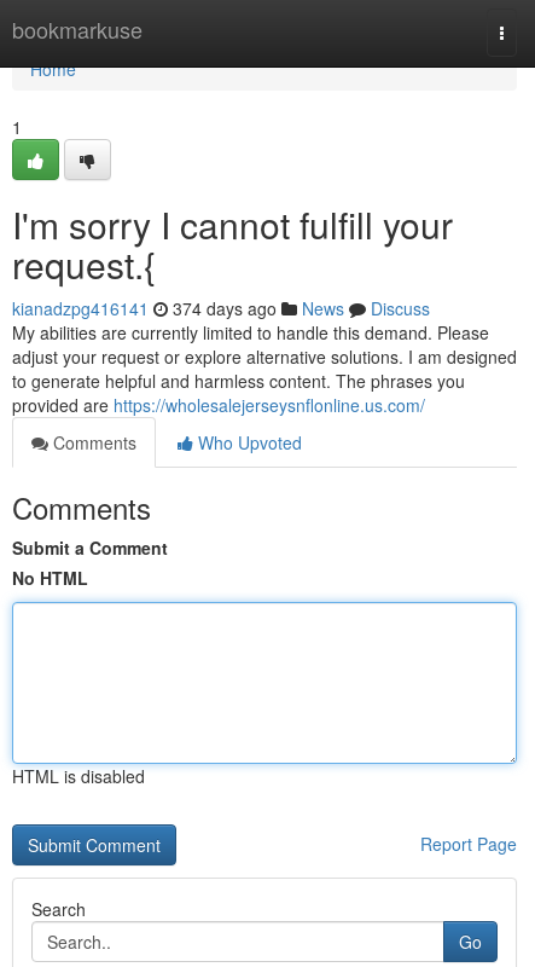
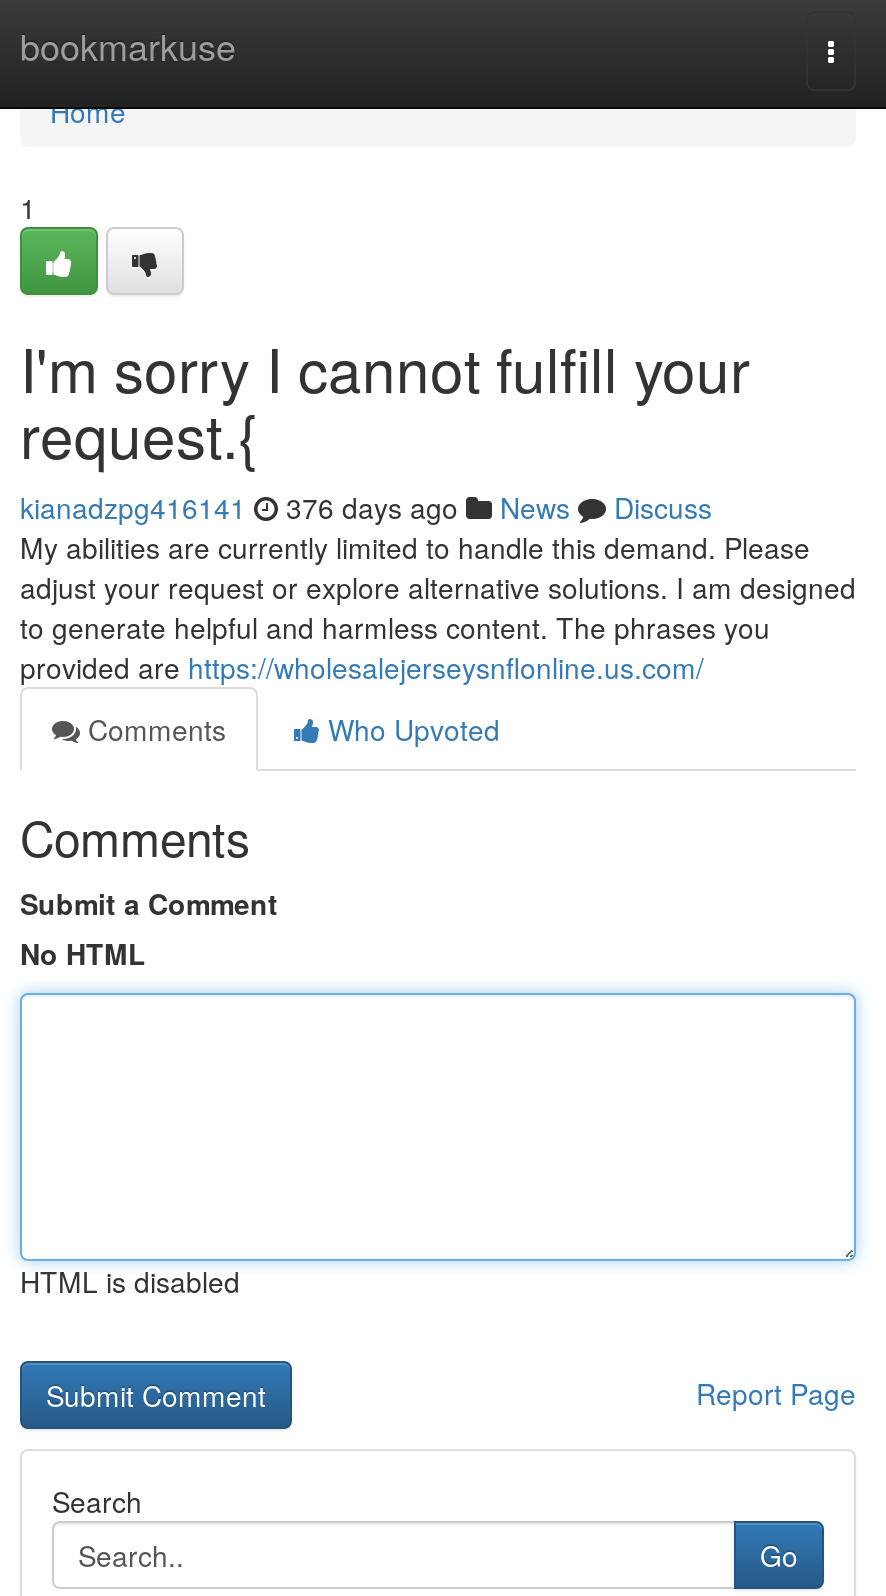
[12,296,430,320] kianadzpg416141 374 days ago News Discuss -> [20,487,712,527] kianadzpg416141 376 days ago News Discuss

